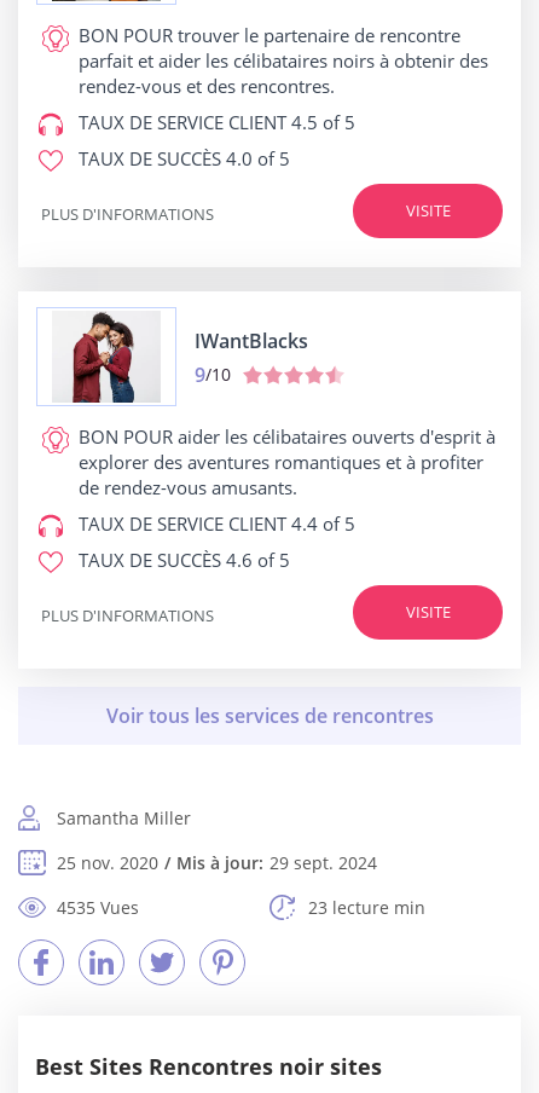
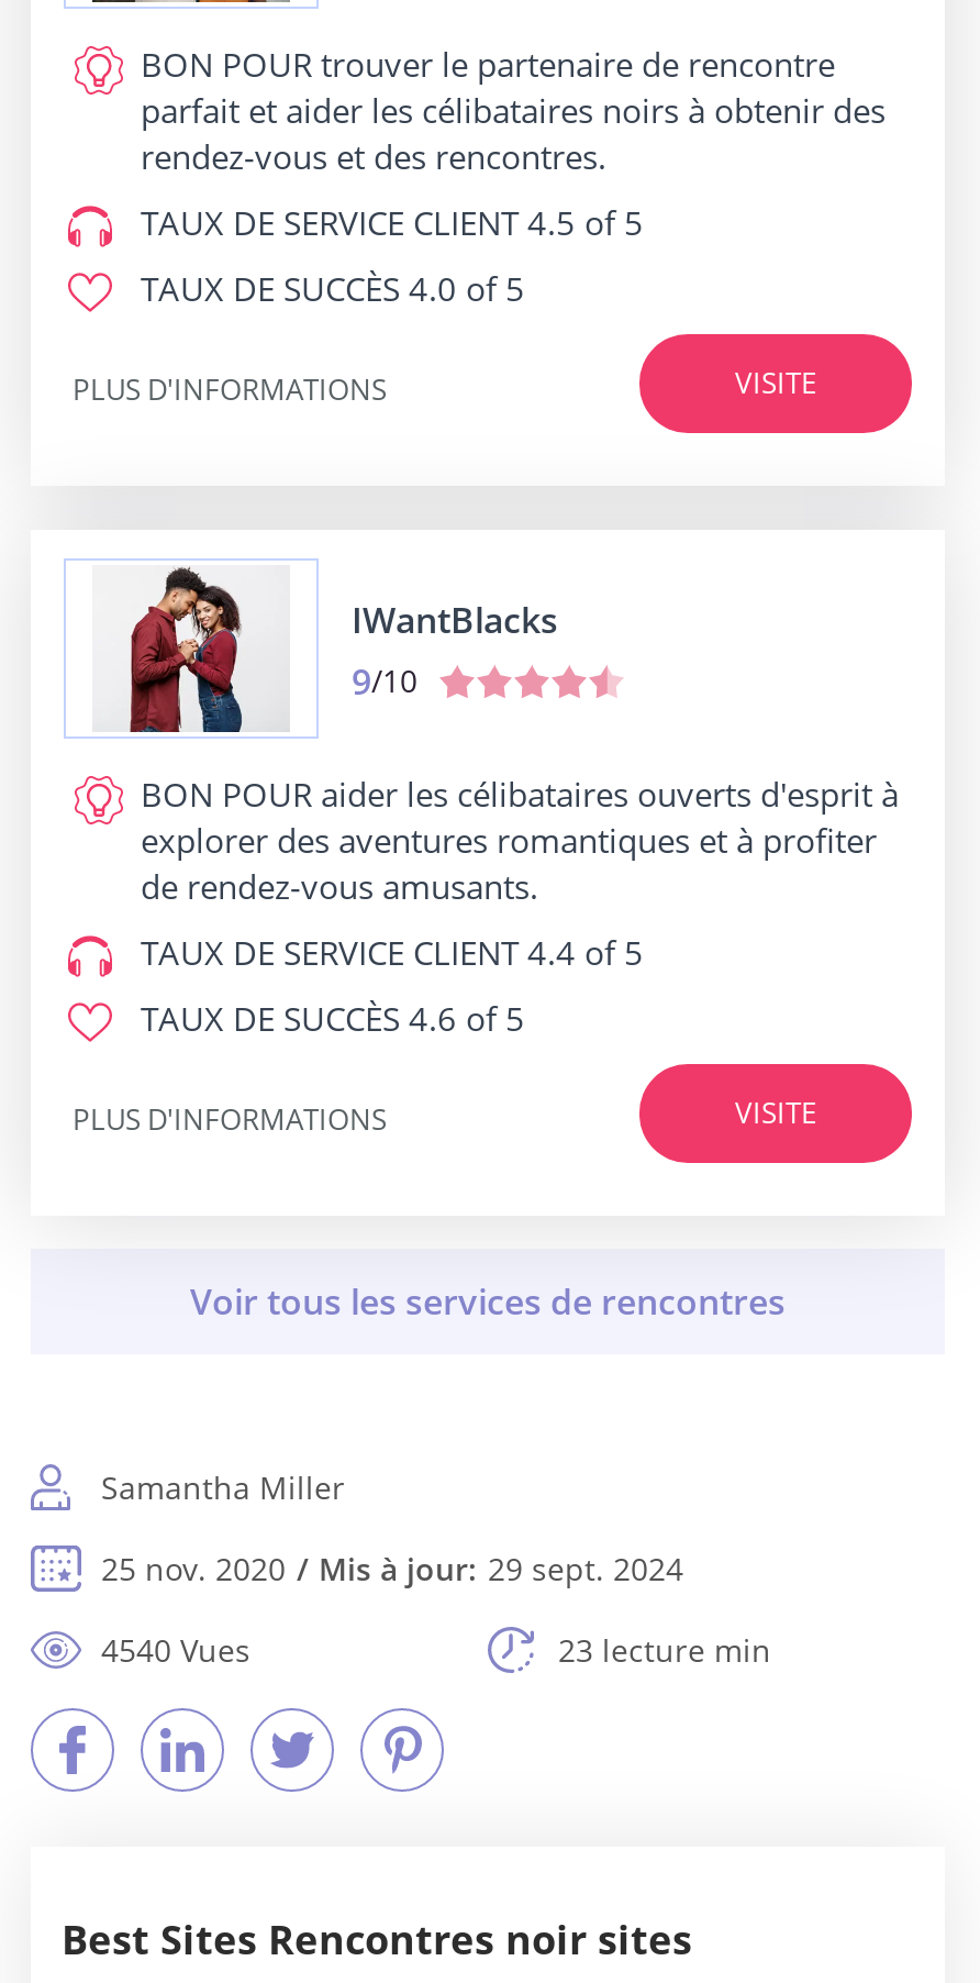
[57,896,139,919] 4535 Vues -> [101,1629,250,1671] 4540 Vues

